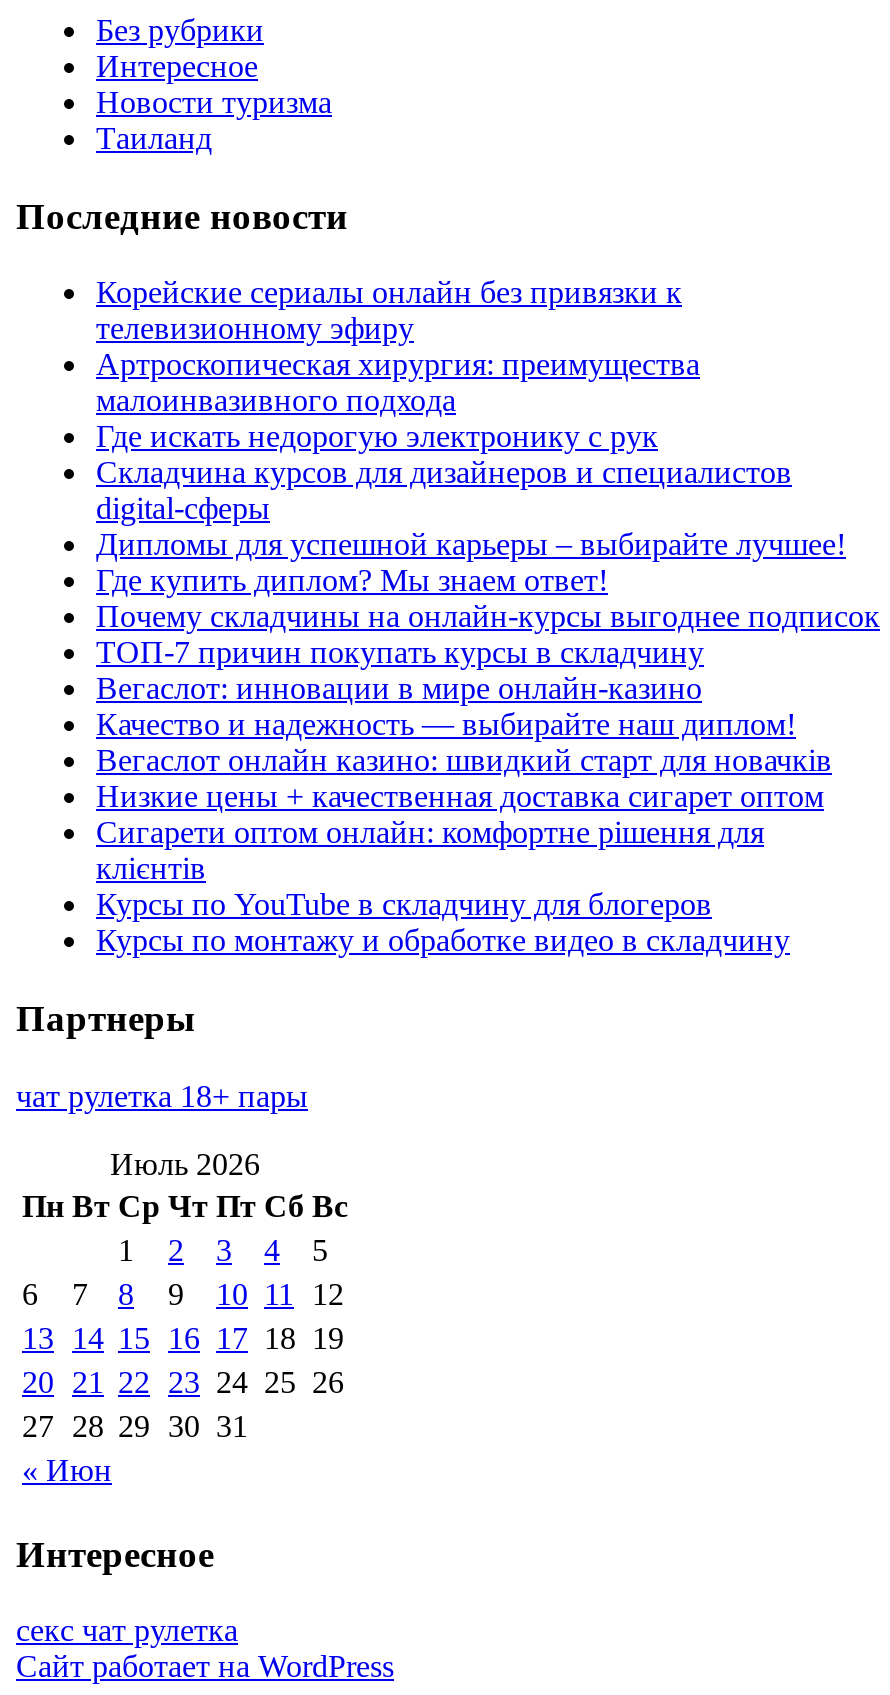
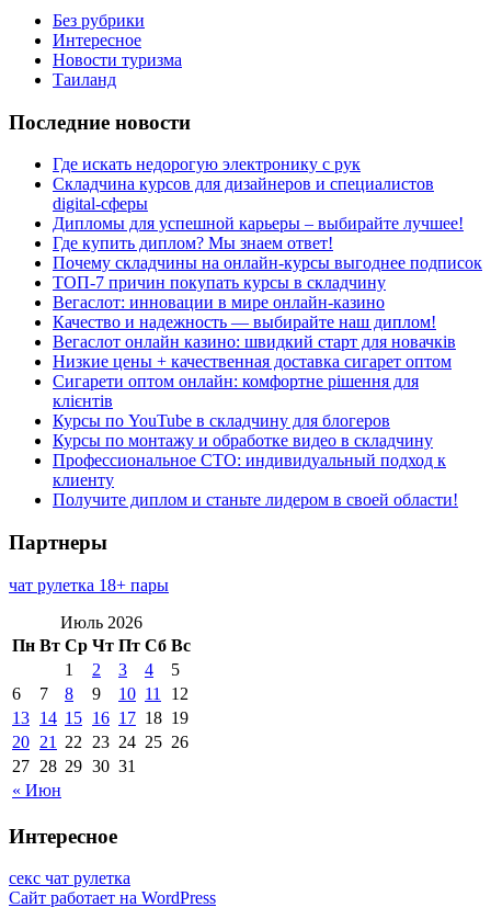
[96,276,700,418] Корейские сериалы онлайн без привязки к | телевизионному эфиру | Артроскопическая хирургия: преимущества | малоинвазивного подхода -> none
moved [96,420,880,958] -> [53,155,482,450]: Где искать недорогую электронику с рук | Складчина курсов для дизайнеров и специалистов | Дипломы для успешной карьеры – выбирайте лучшее! | ... | Курсы по YouTube в складчину для блогеров | Курсы по монтажу и обработке видео в складчину
none -> [53,451,458,509] Профессиональное СТО: индивидуальный подход к | клиенту | Получите диплом и станьте лидером в своей области!

